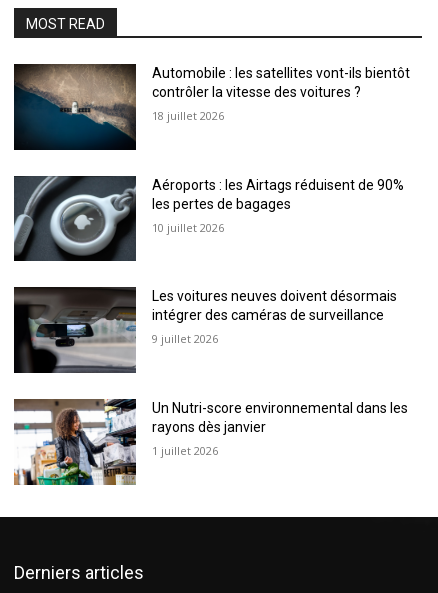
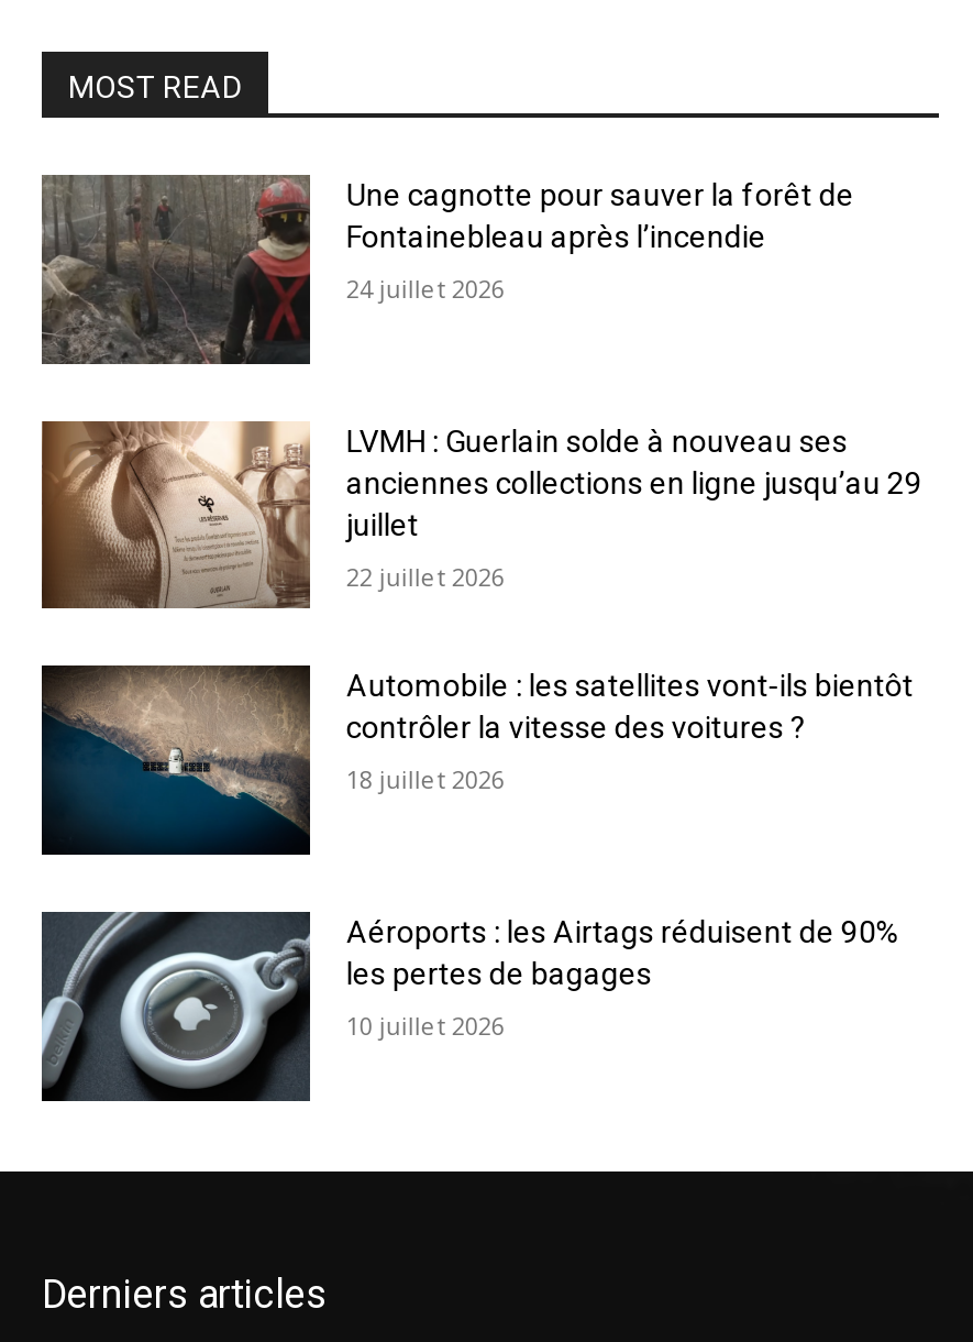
none -> [40,175,854,366] [image] | Une cagnotte pour sauver la forêt de | Fontainebleau après l’incendie | 24 juillet 2026
none -> [40,419,922,610] [image] | LVMH : Guerlain solde à nouveau ses | anciennes collections en ligne jusqu’au 29 | juillet | 22 juillet 2026
moved [13,63,410,235] -> [40,663,913,1042]: [image] | Automobile : les satellites vont-ils bientôt | contrôler la vitesse des voitures ? | 18 juillet 2026 | Aéroports : les Airtags réduisent de 90% | les pertes de bagages | 10 juillet 2026
[14,288,397,373] [image] | Les voitures neuves doivent désormais | intégrer des caméras de surveillance | 9 juillet 2026 -> none
[13,399,408,486] [image] | Un Nutri-score environnemental dans les | rayons dès janvier | 1 juillet 2026 -> none

